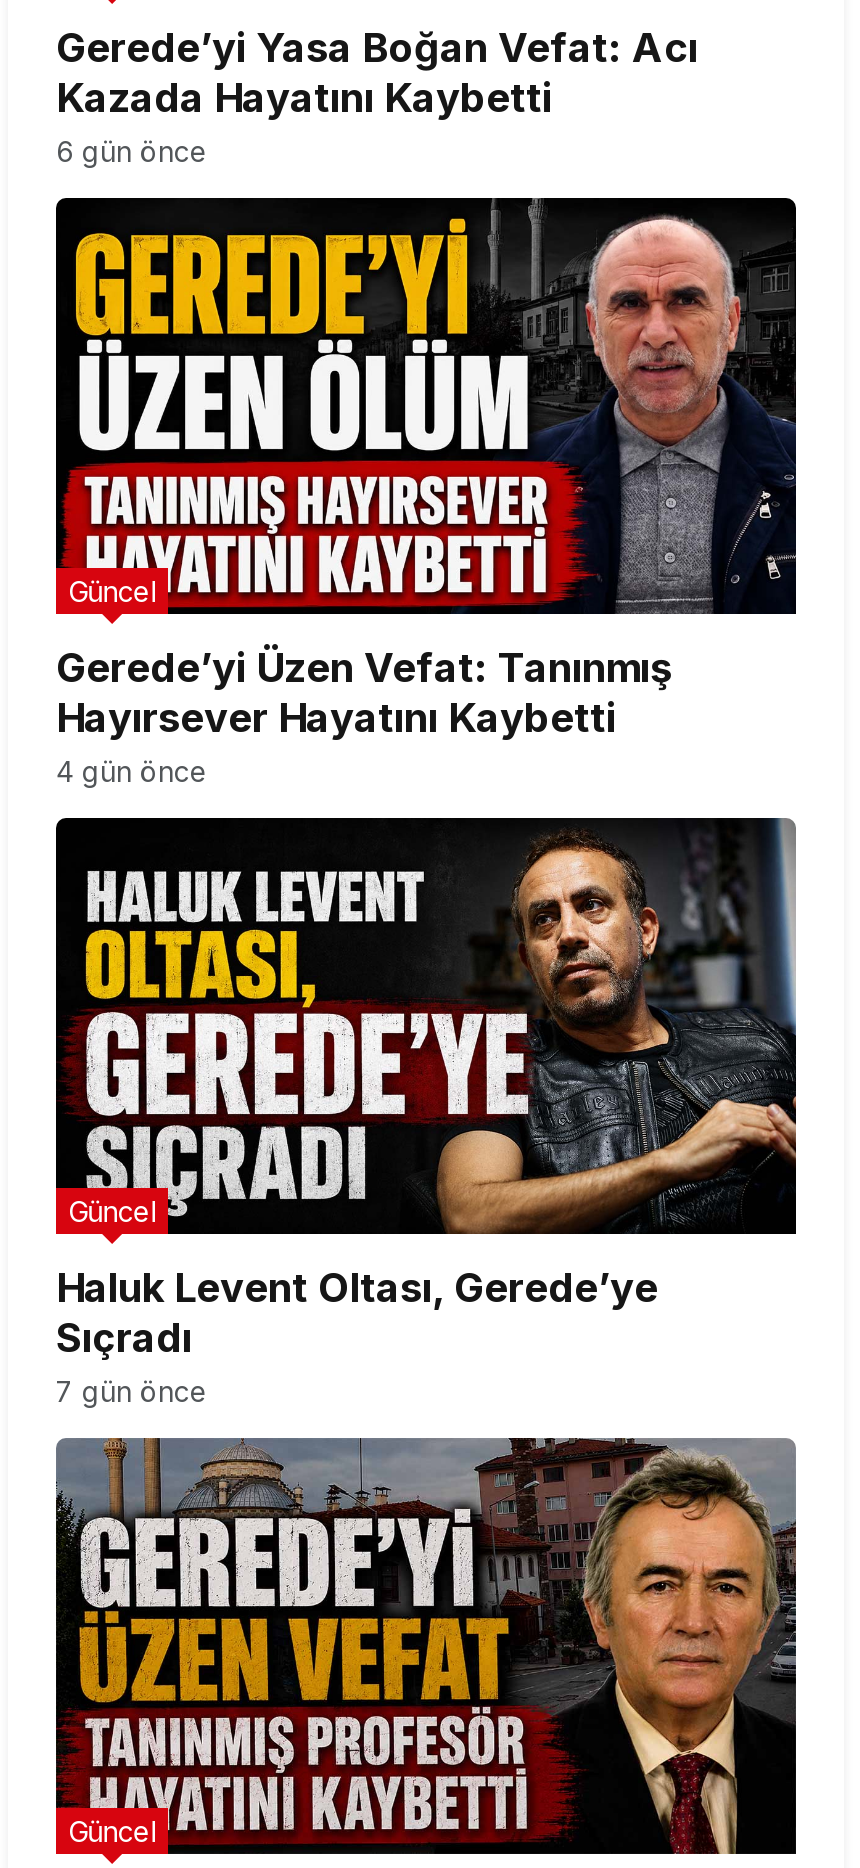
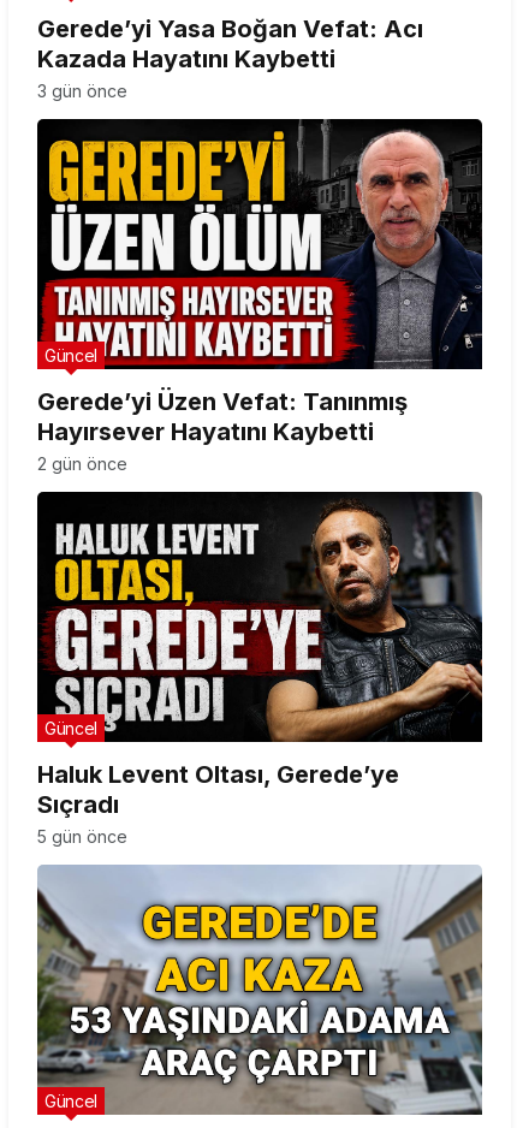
[56,133,208,167] 6 gün önce -> [37,80,127,101] 3 gün önce
[56,754,208,788] 4 gün önce -> [37,453,127,474] 2 gün önce
[56,1374,208,1408] 7 gün önce -> [37,826,127,846] 5 gün önce
[54,1436,798,1856] [image] -> [36,865,483,1116] [image]

